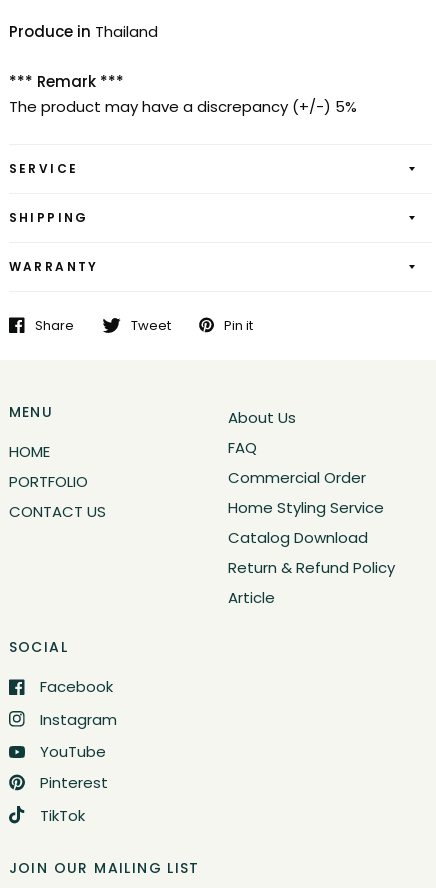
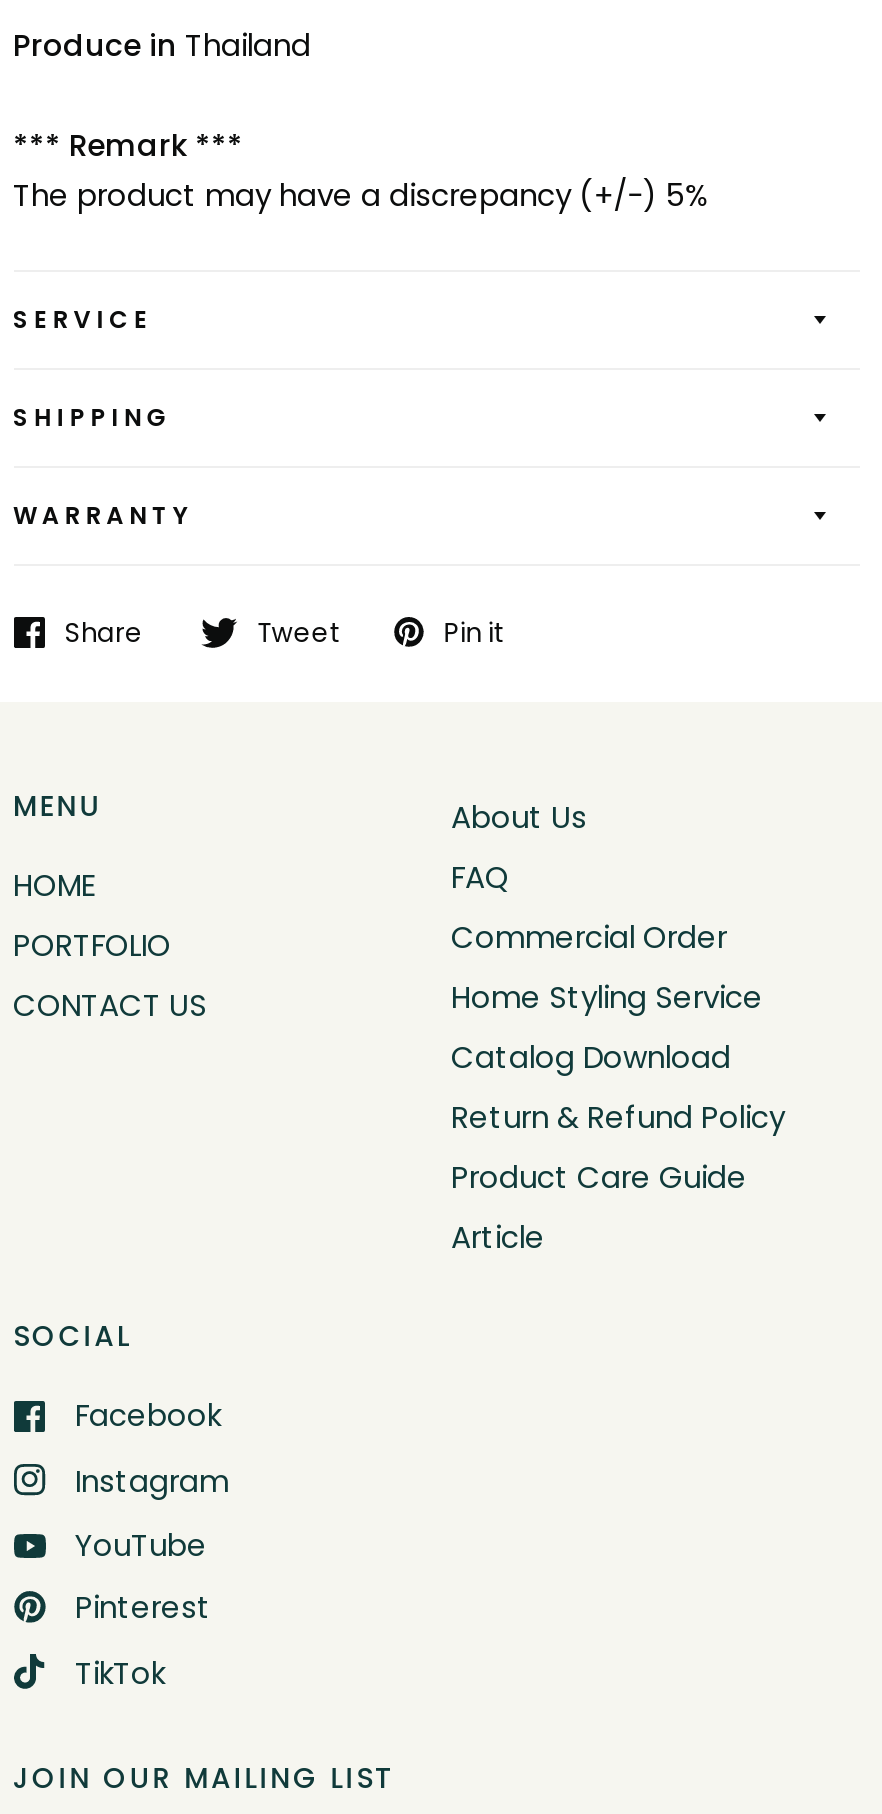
none -> [451,1157,747,1199] Product Care Guide

